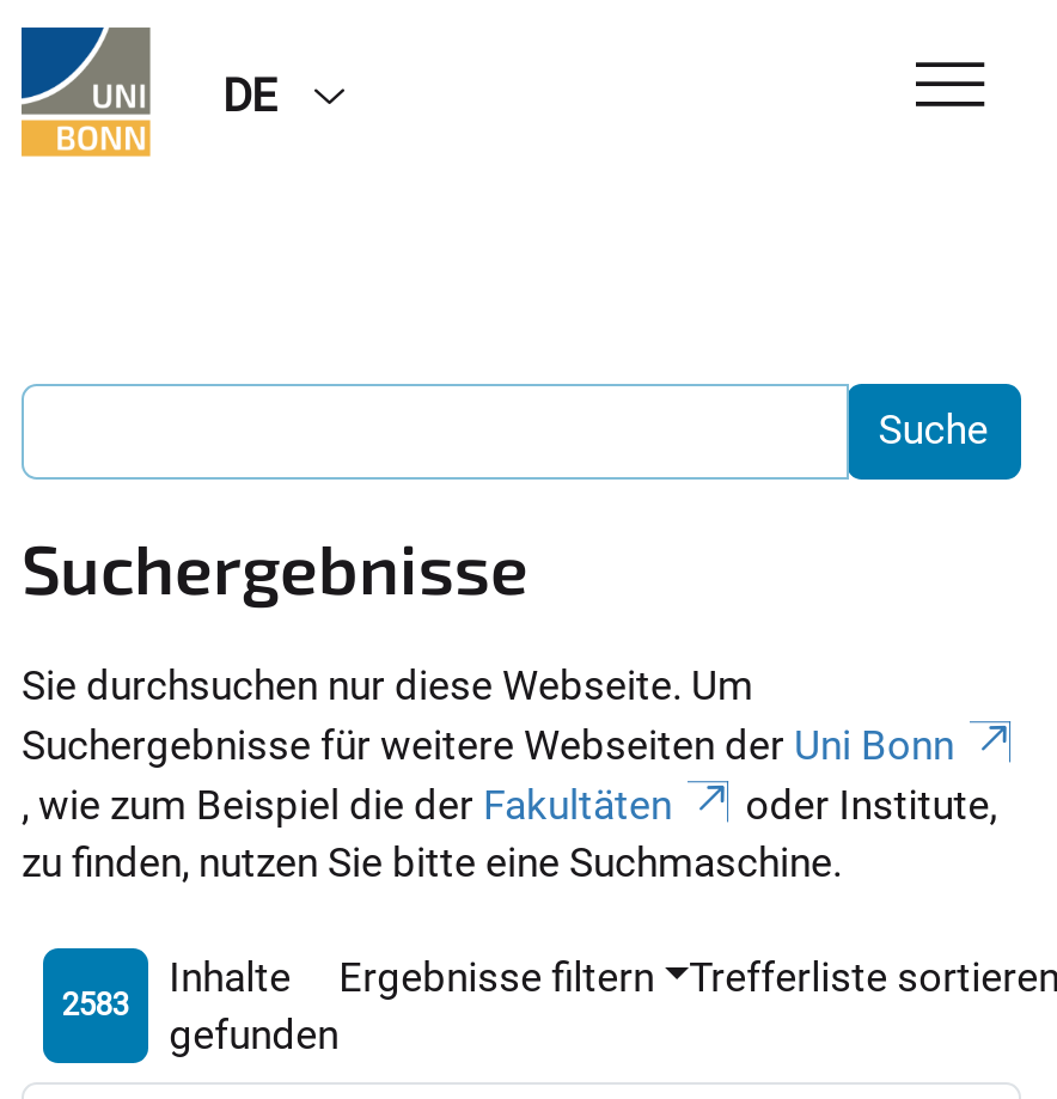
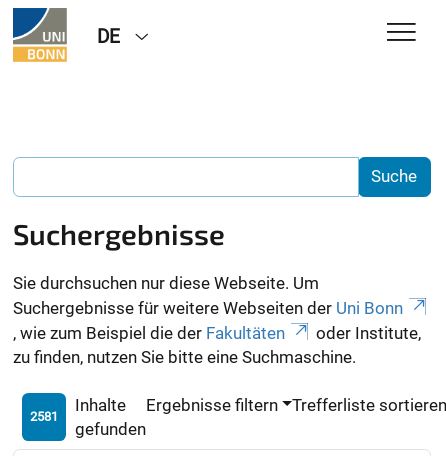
[62,986,129,1022] 2583 -> [30,409,58,424] 2581

